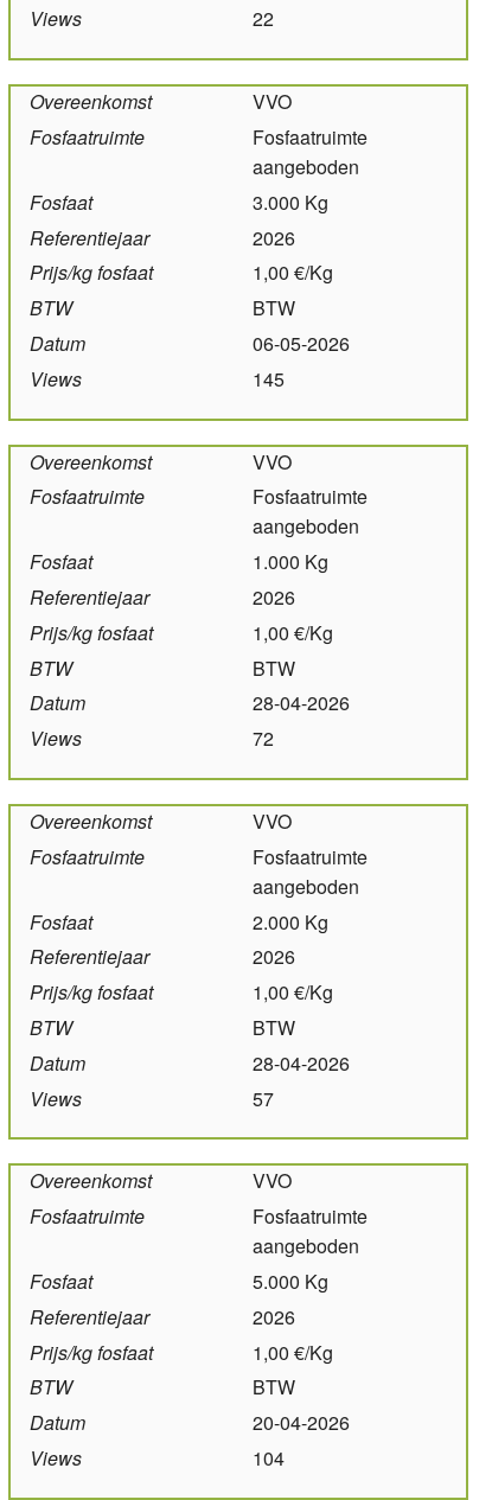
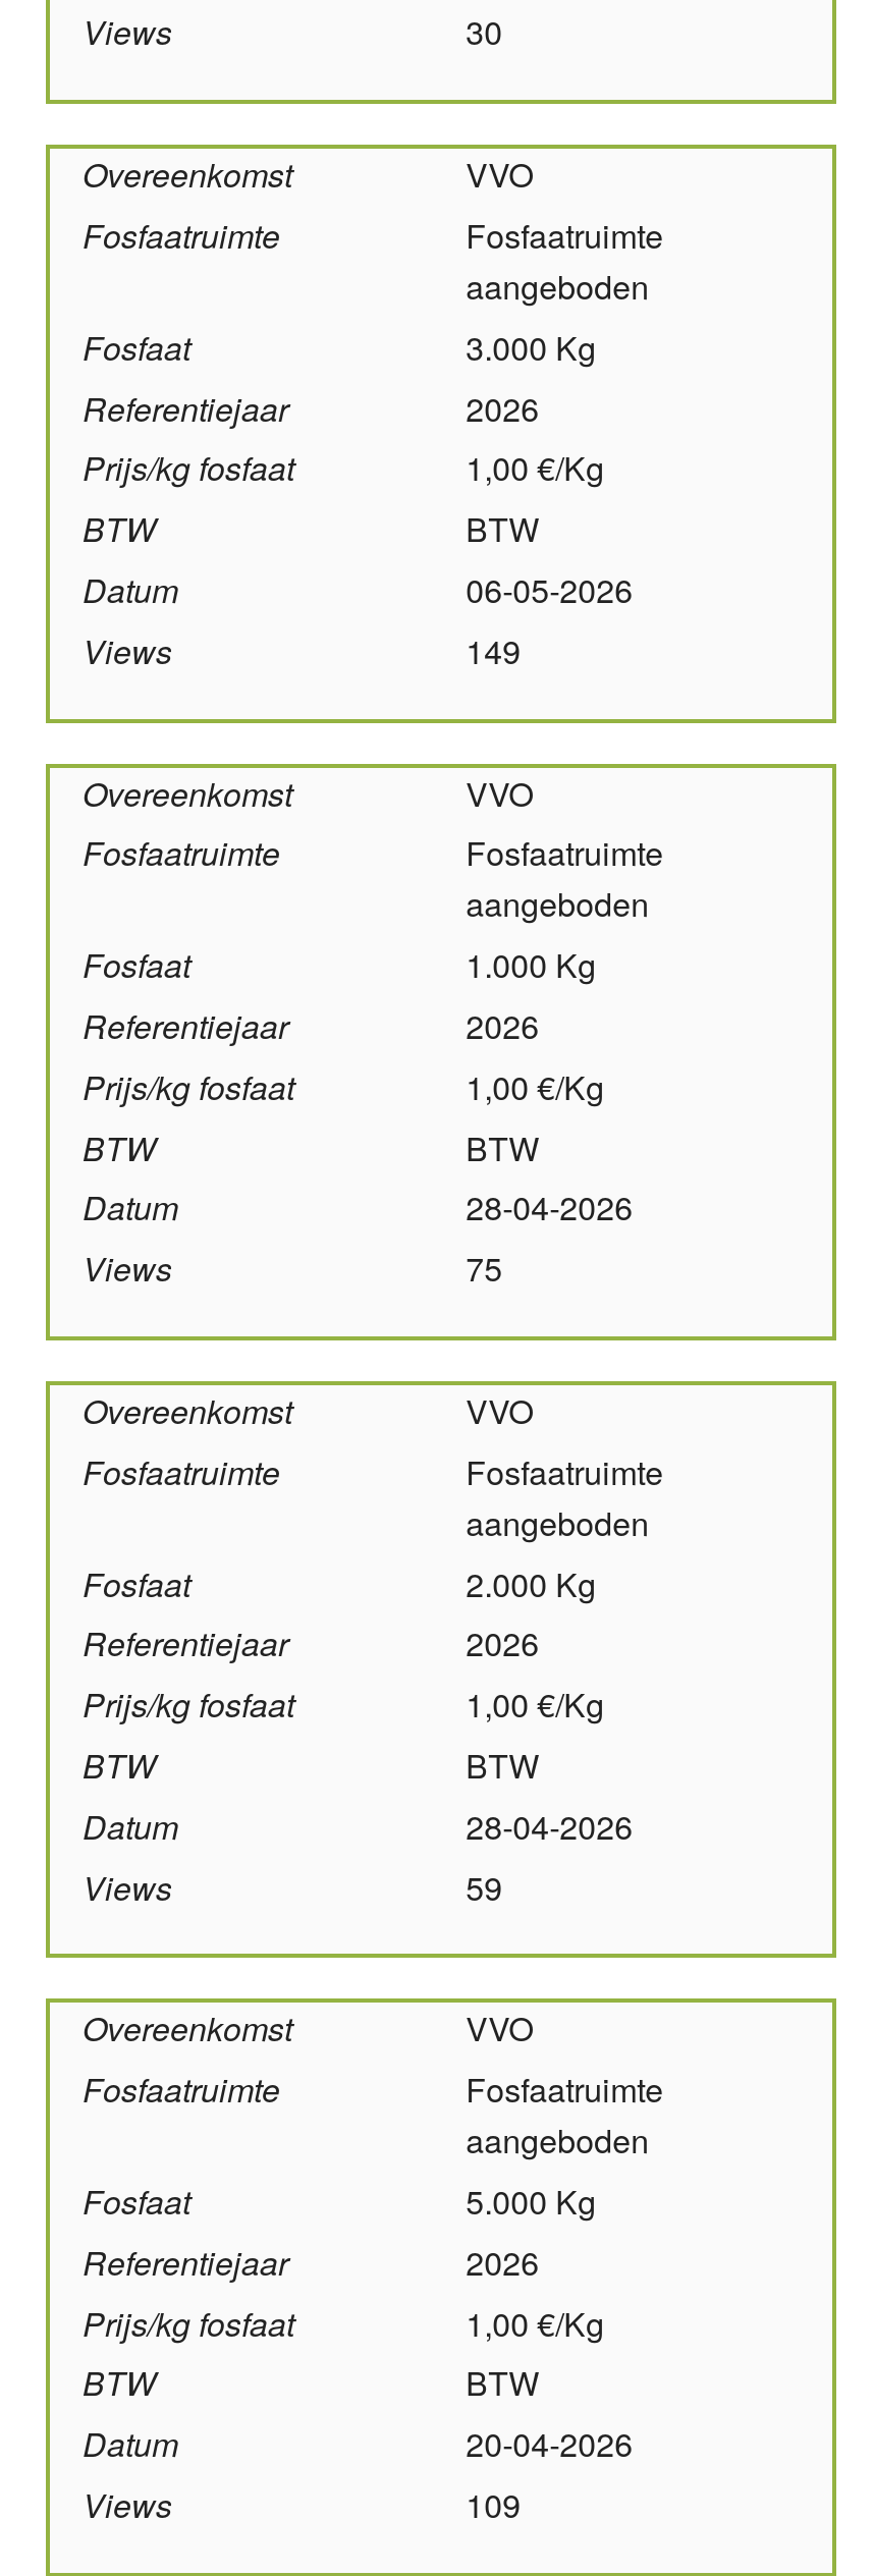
[253,5,274,32] 22 -> [466,9,503,56] 30
[253,365,285,392] 145 -> [466,627,521,674] 149
[253,725,274,752] 72 -> [466,1245,503,1292] 75
[253,1084,274,1112] 57 -> [466,1863,503,1910] 59
[253,1444,285,1471] 104 -> [466,2481,521,2528] 109

